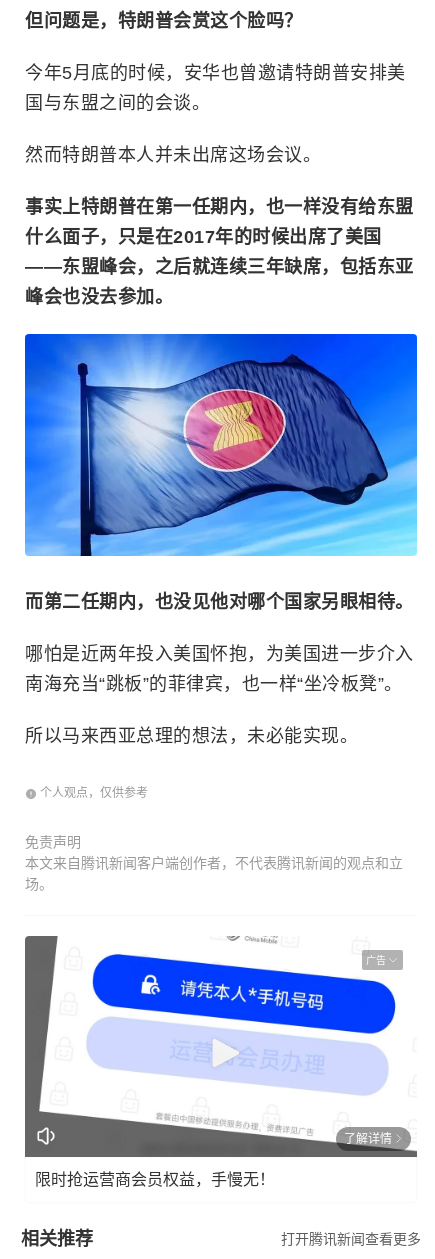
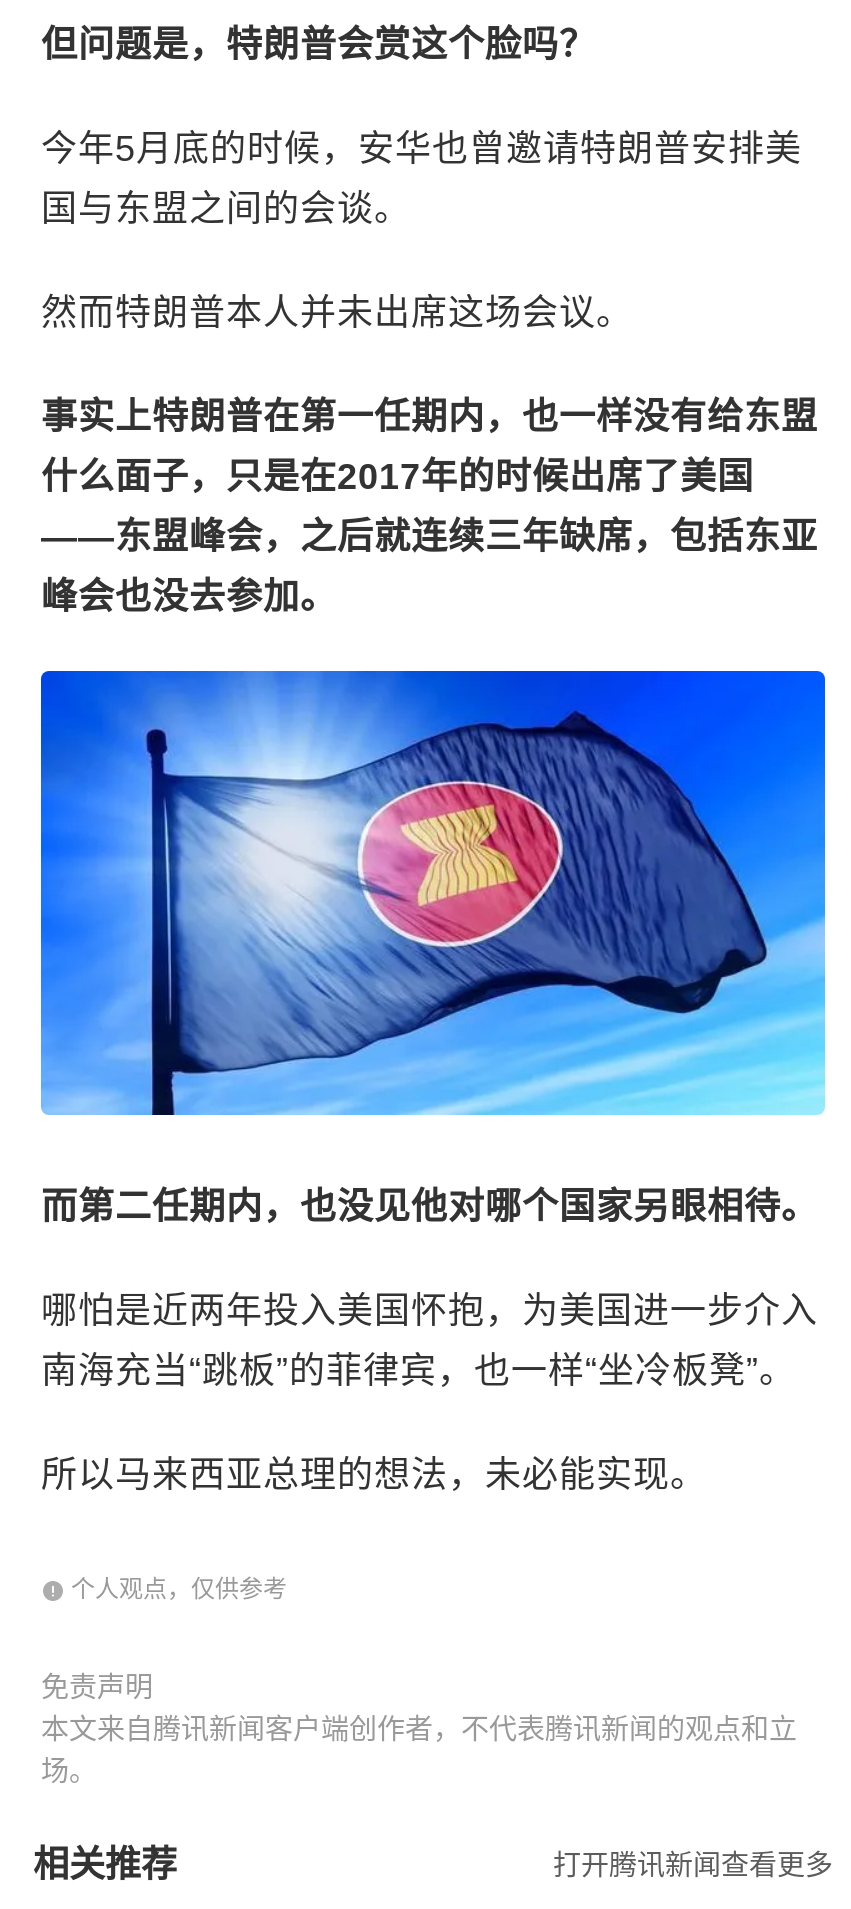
[24,935,418,1158] [image] | 广告 -> none
[35,1132,392,1188] 了解详情 | 限时抢运营商会员权益，手慢无！ -> none

